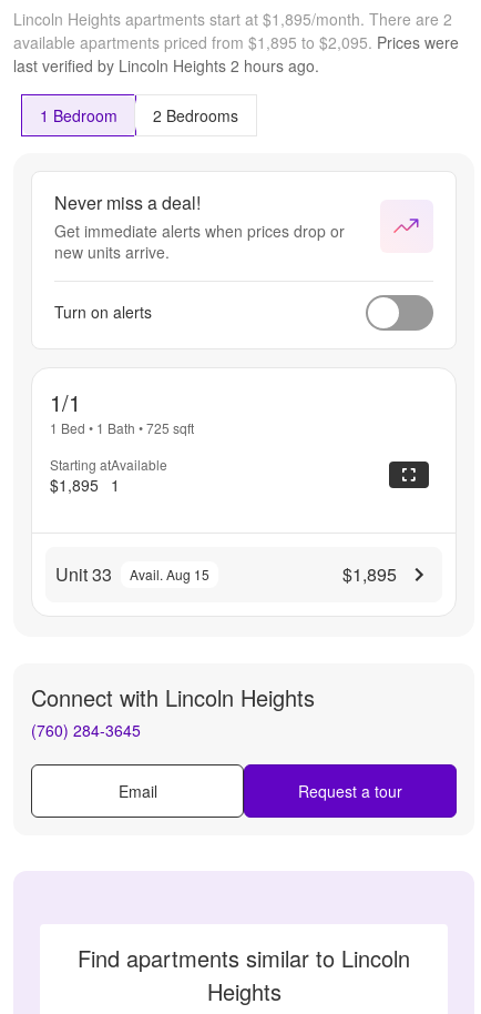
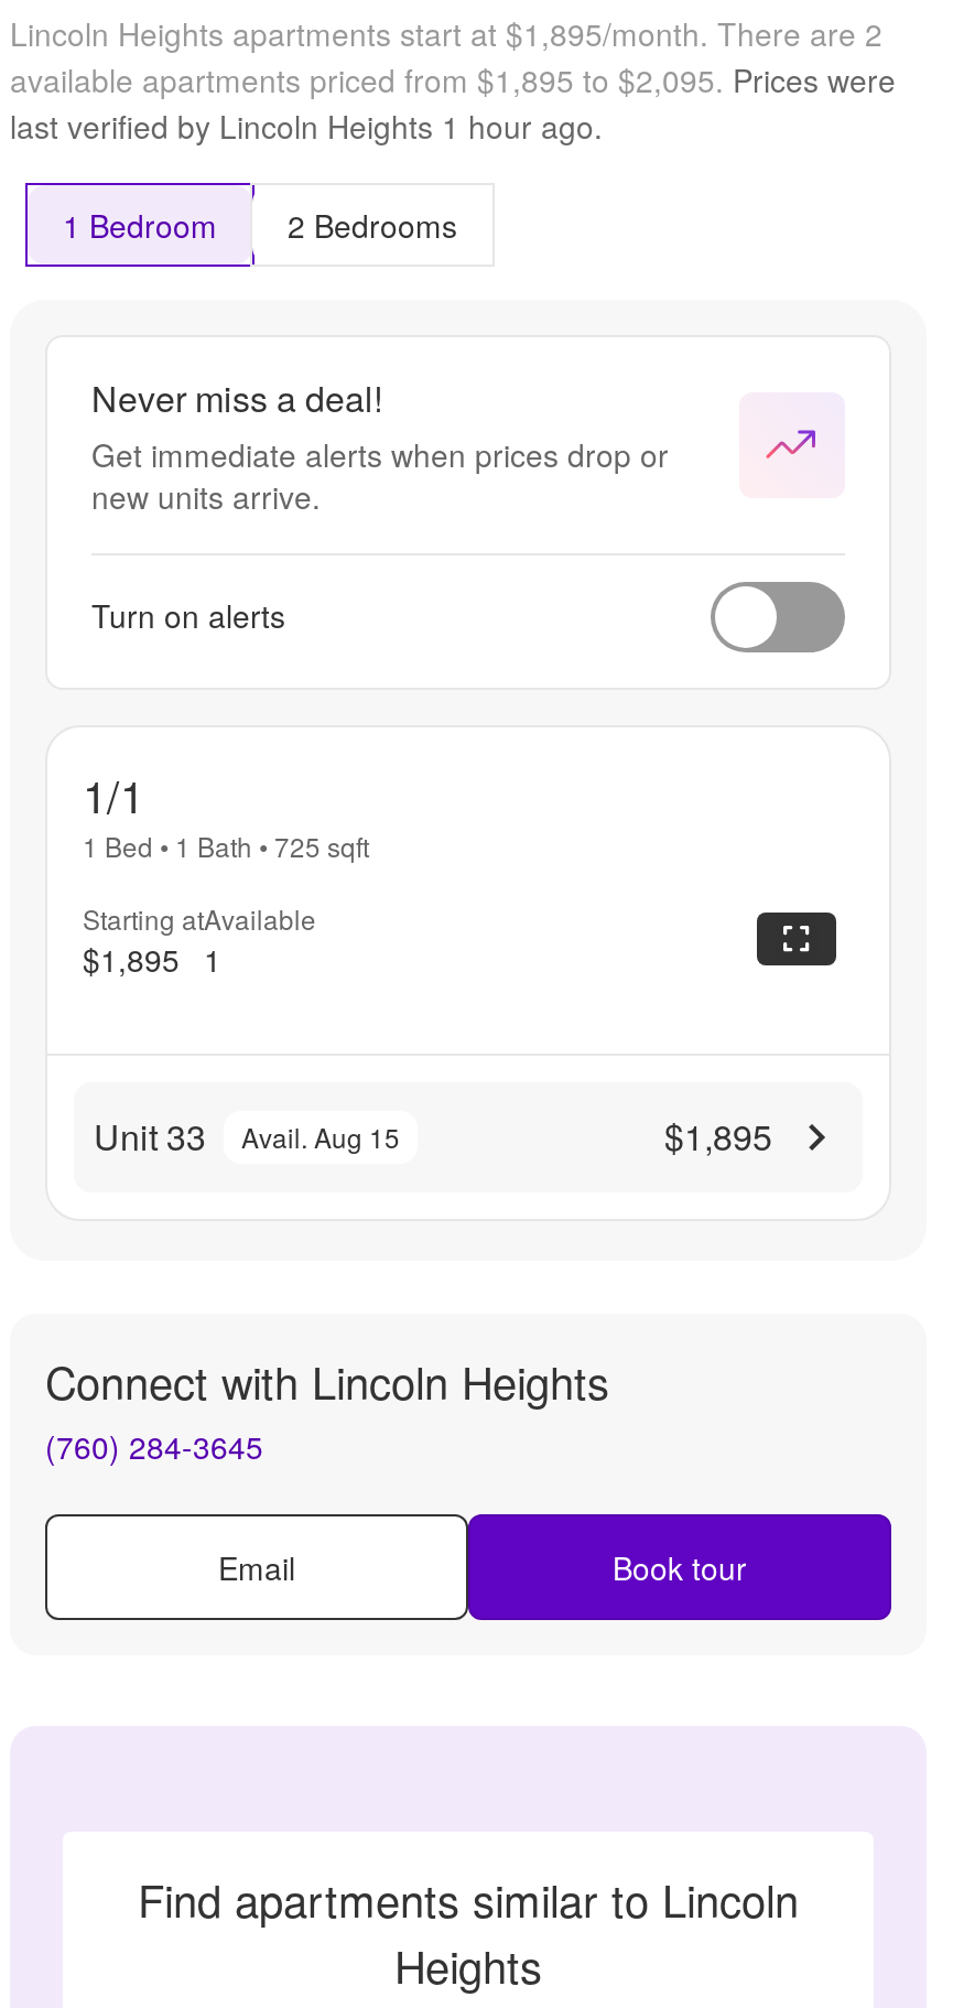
[13,54,319,76] last verified by Lincoln Heights 2 hours ago. -> [10,103,603,147] last verified by Lincoln Heights 1 hour ago.
[298,779,402,802] Request a tour -> [613,1544,747,1588] Book tour

